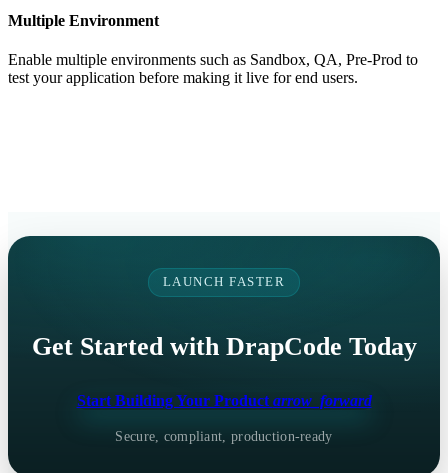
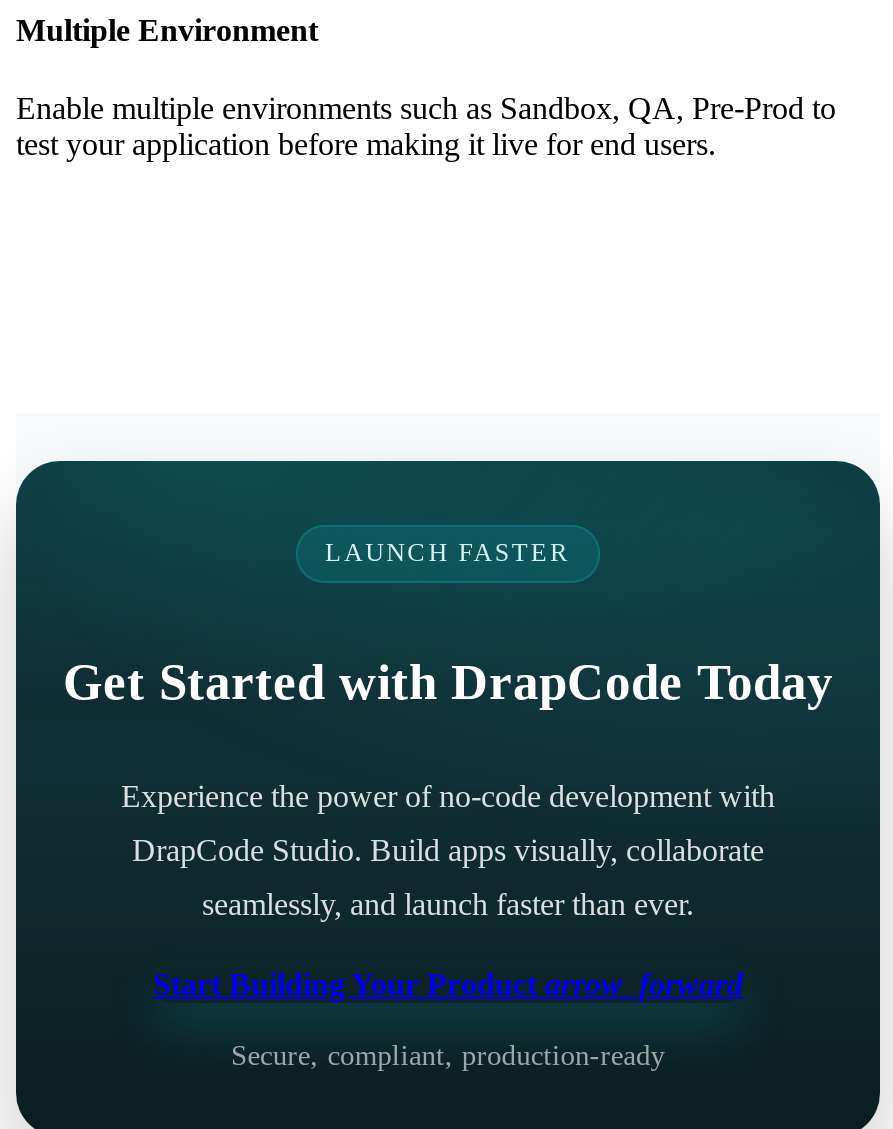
none -> [121,778,775,920] Experience the power of no-code development with | DrapCode Studio. Build apps visually, collaborate | seamlessly, and launch faster than ever.

